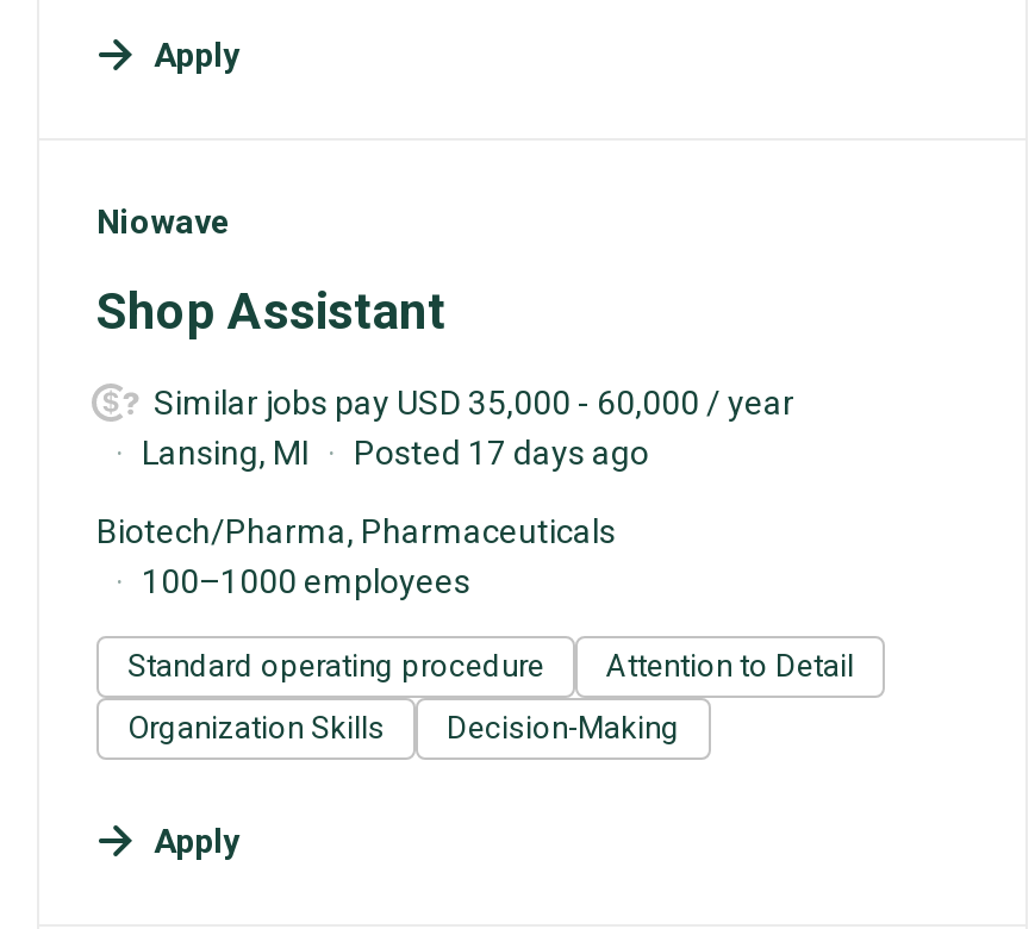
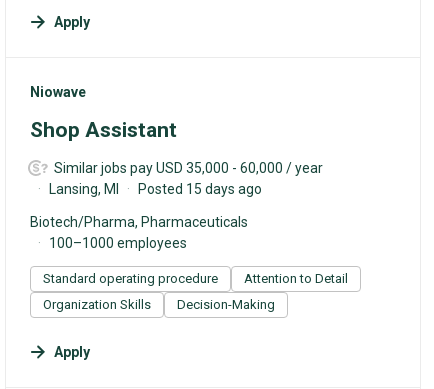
[354,433,649,471] Posted 17 days ago -> [138,181,262,197] Posted 15 days ago

